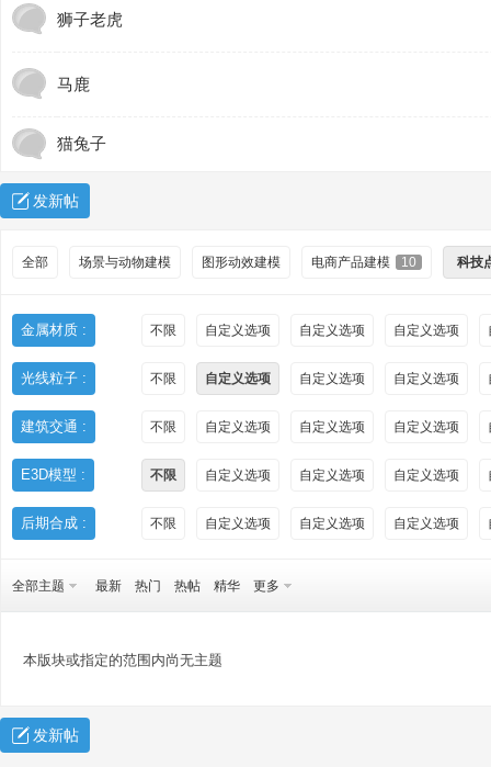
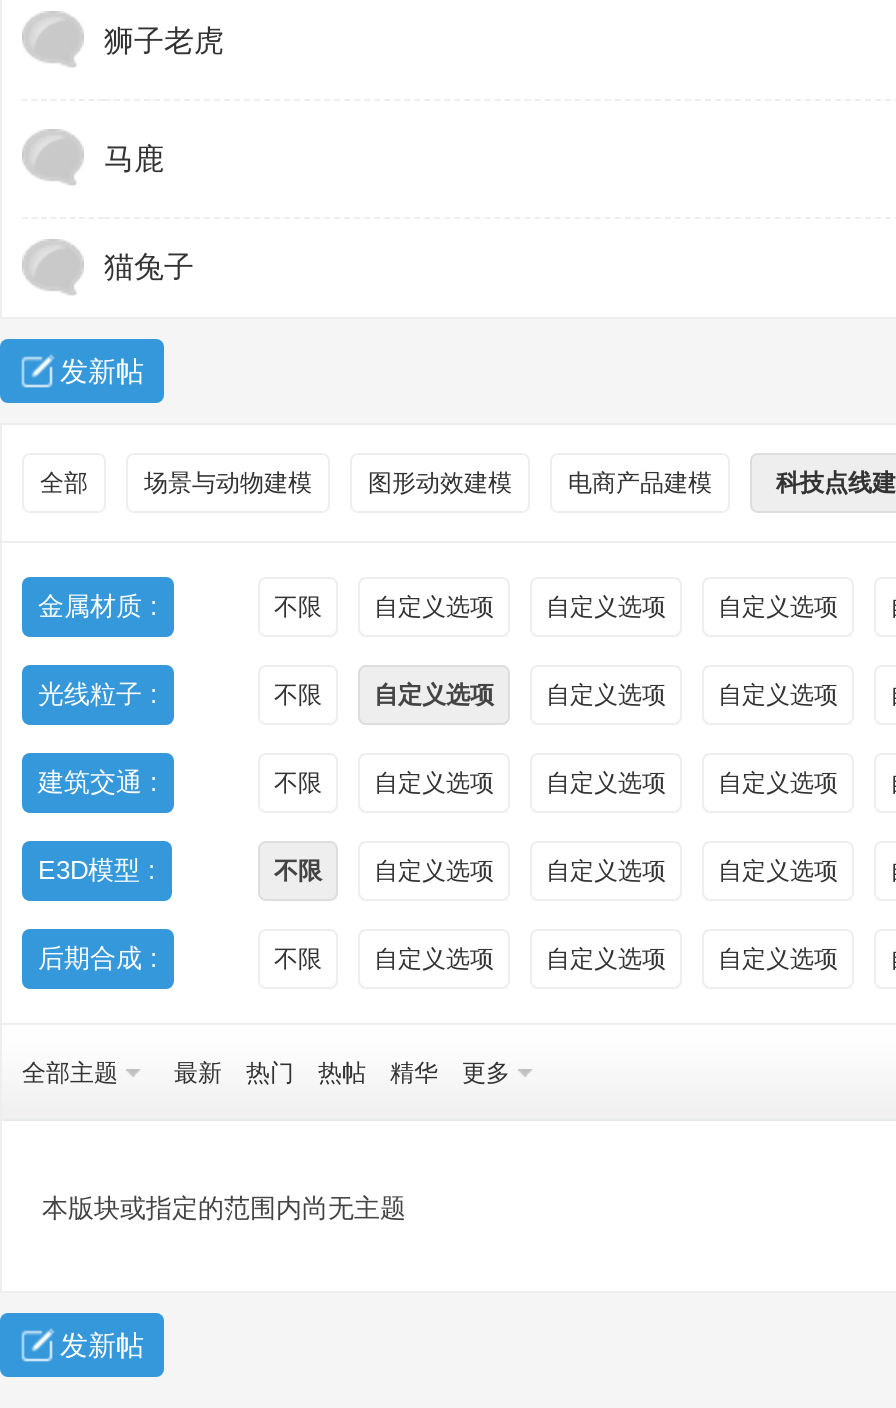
[401,255,416,270] 10 -> none

